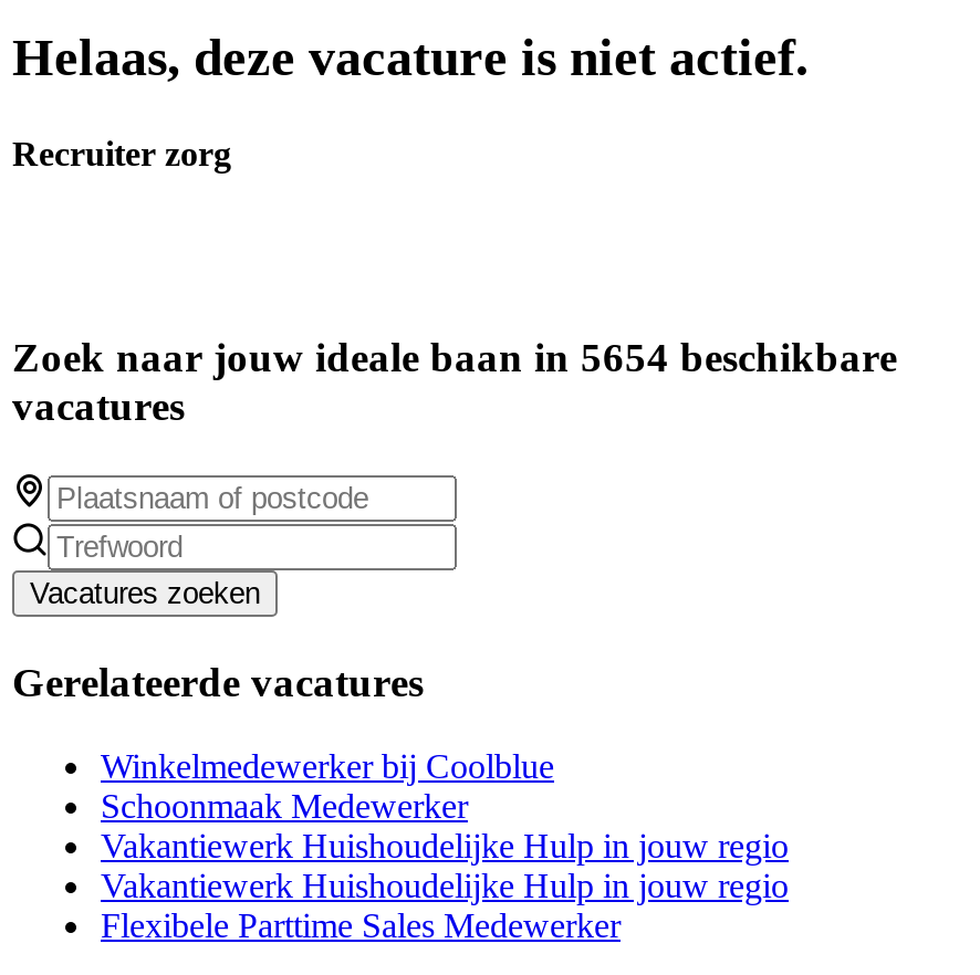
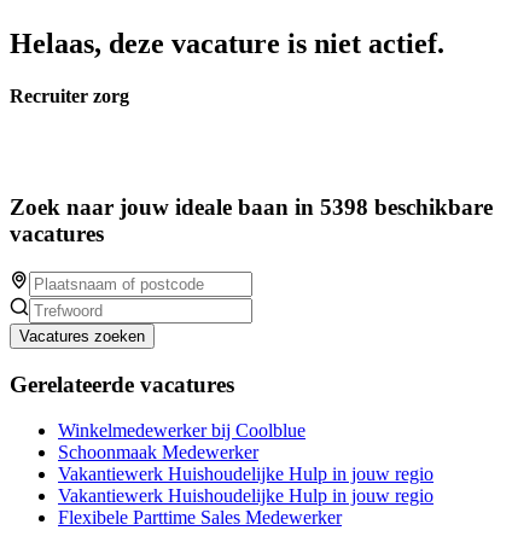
[12,334,897,381] Zoek naar jouw ideale baan in 5654 beschikbare -> [10,195,493,220] Zoek naar jouw ideale baan in 5398 beschikbare

